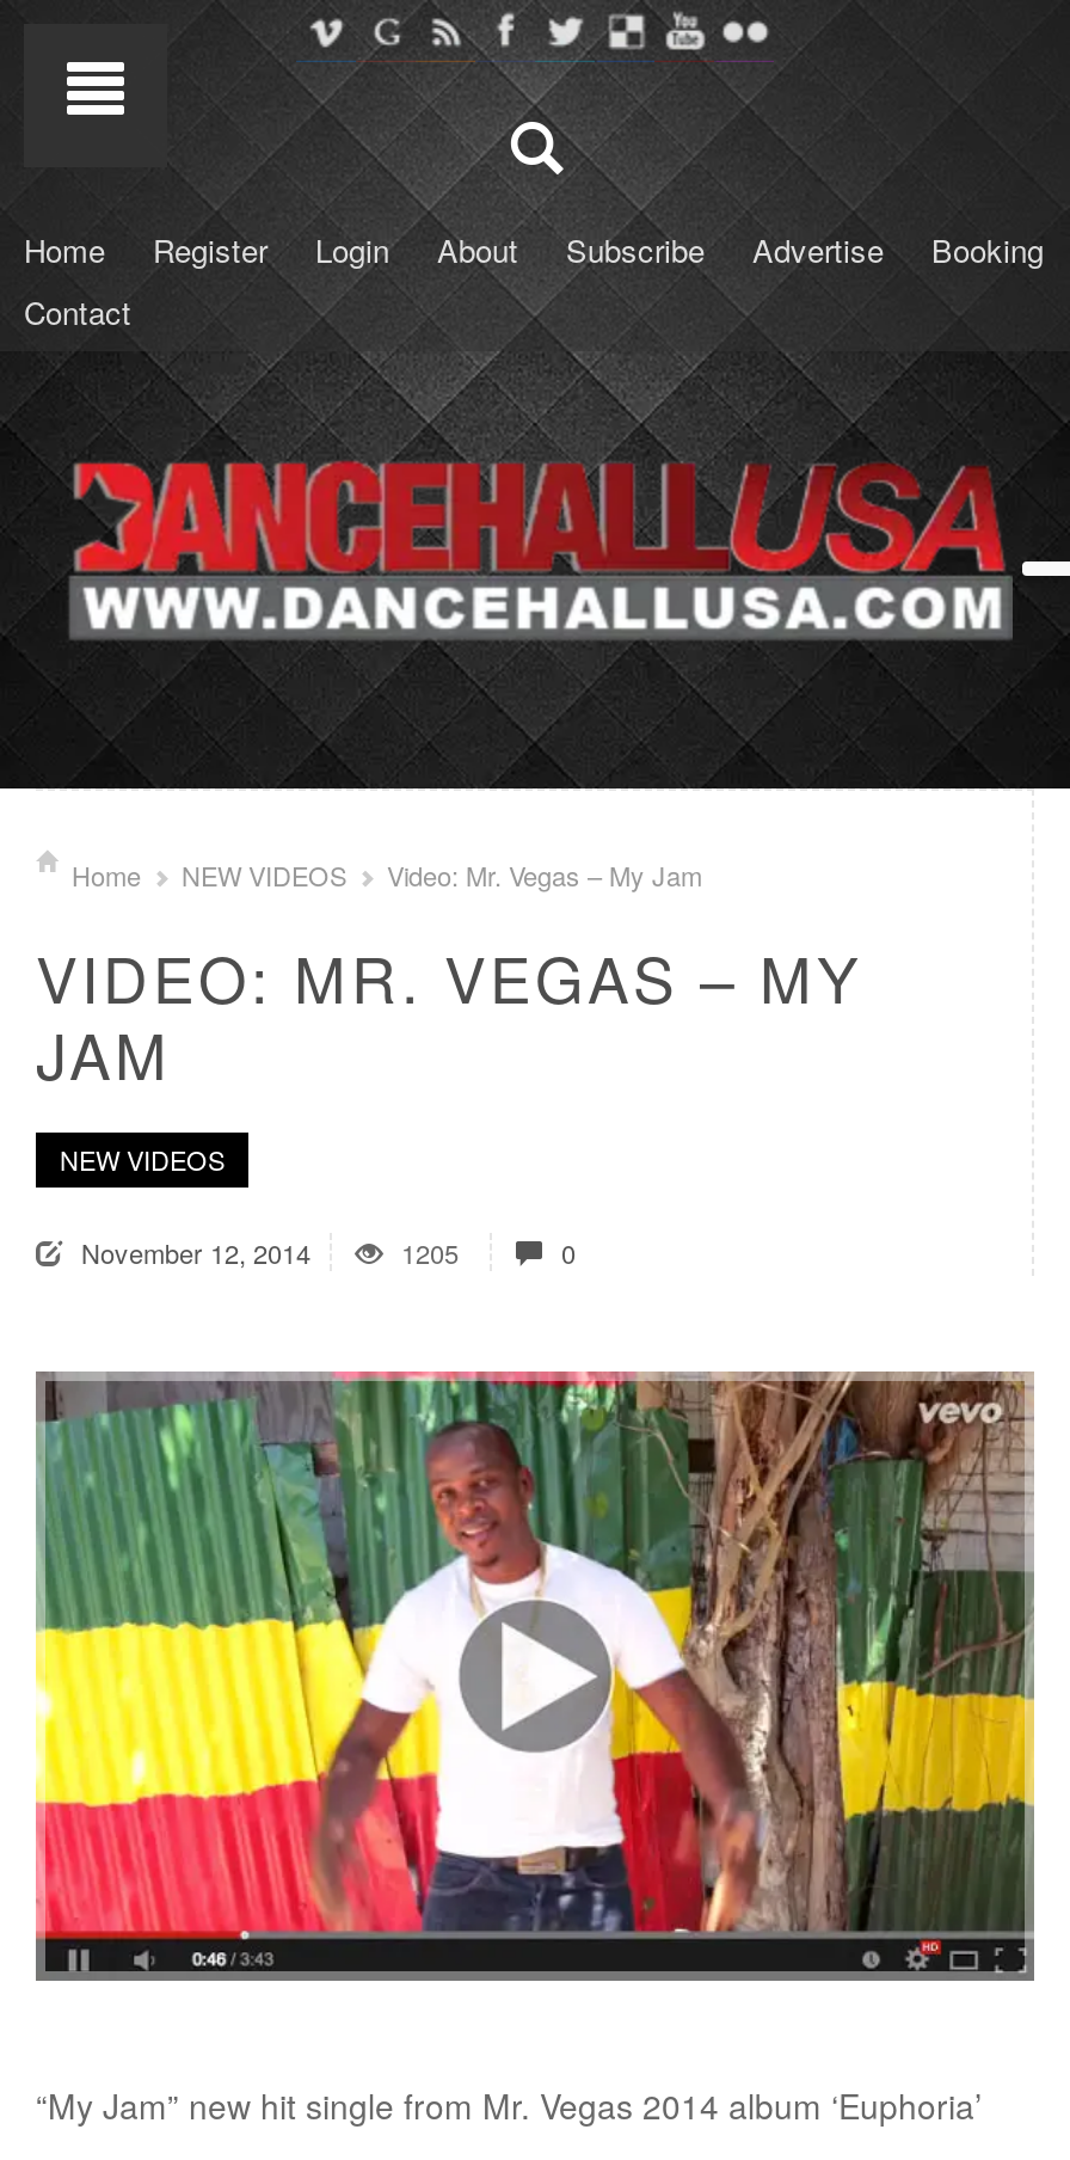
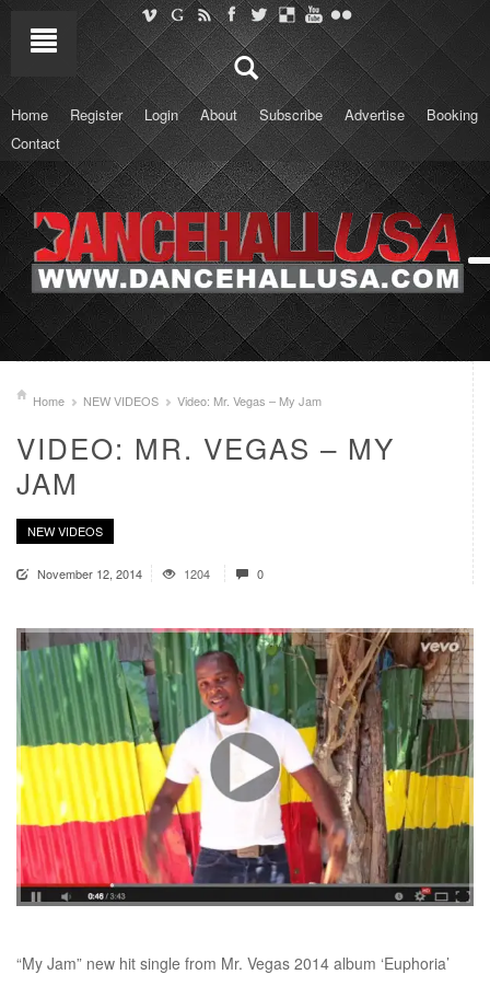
[394,1233,466,1271] 1205 -> [180,565,213,582] 1204

